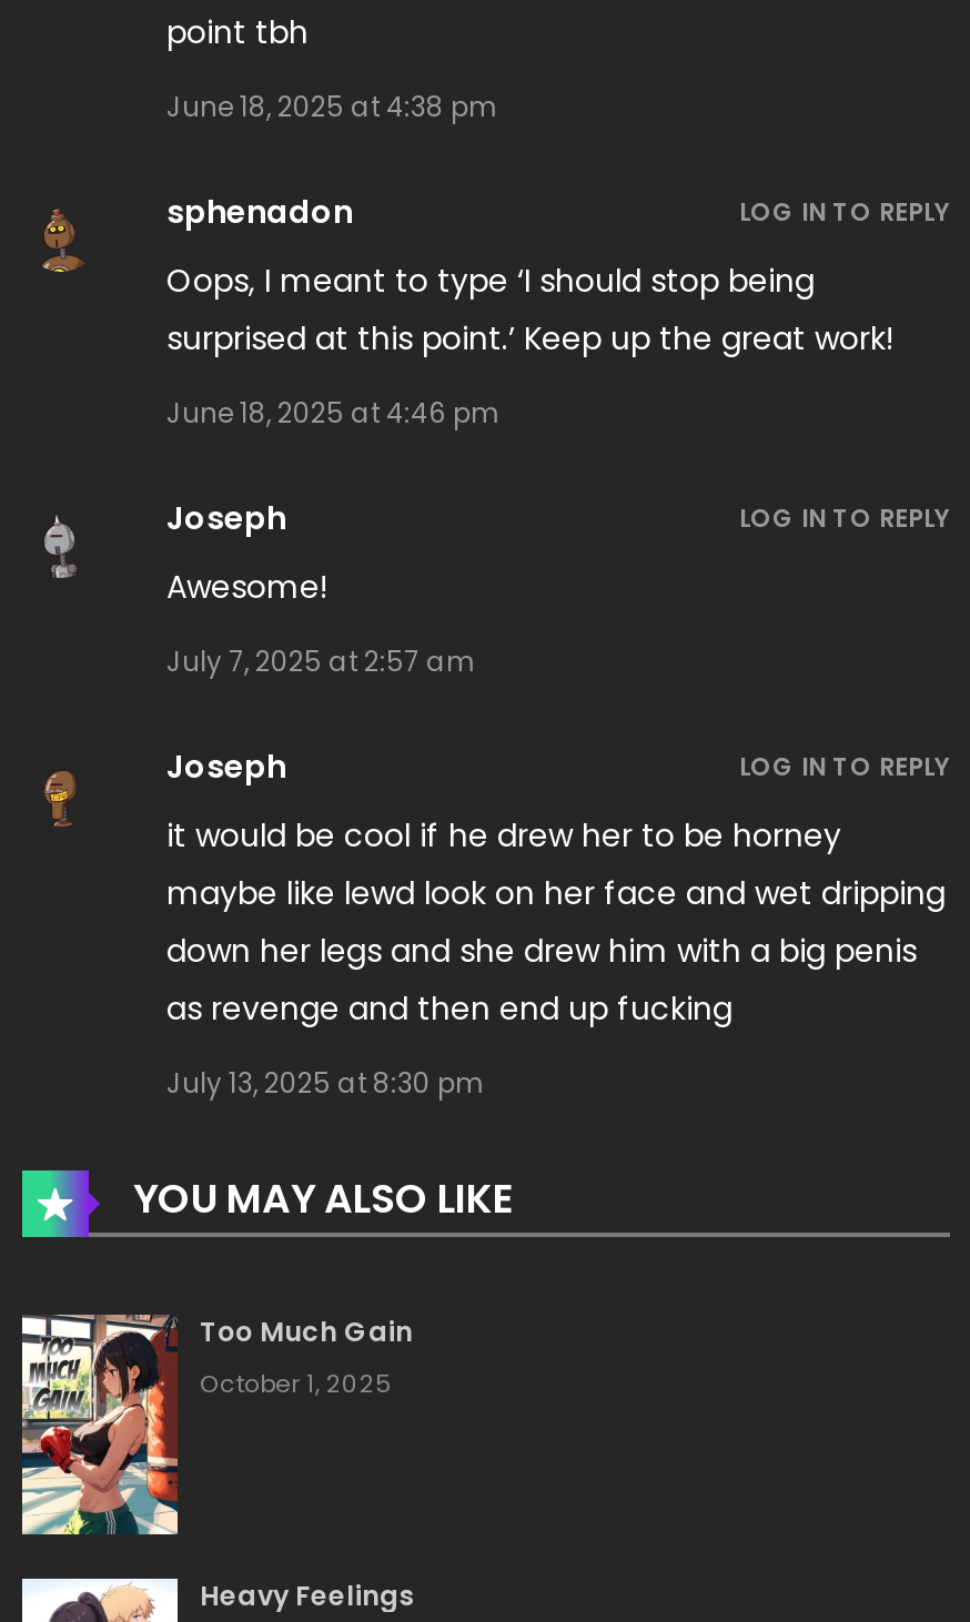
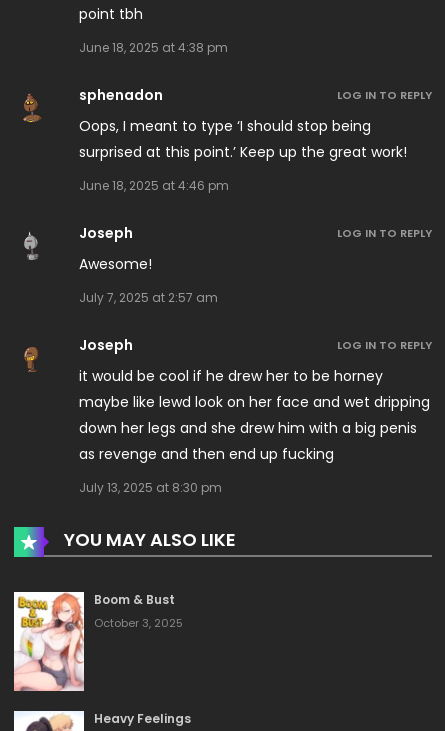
[20,1312,413,1538] [image] | Too Much Gain | October 1, 2025 -> [13,591,183,692] [image] | Boom & Bust | October 3, 2025

